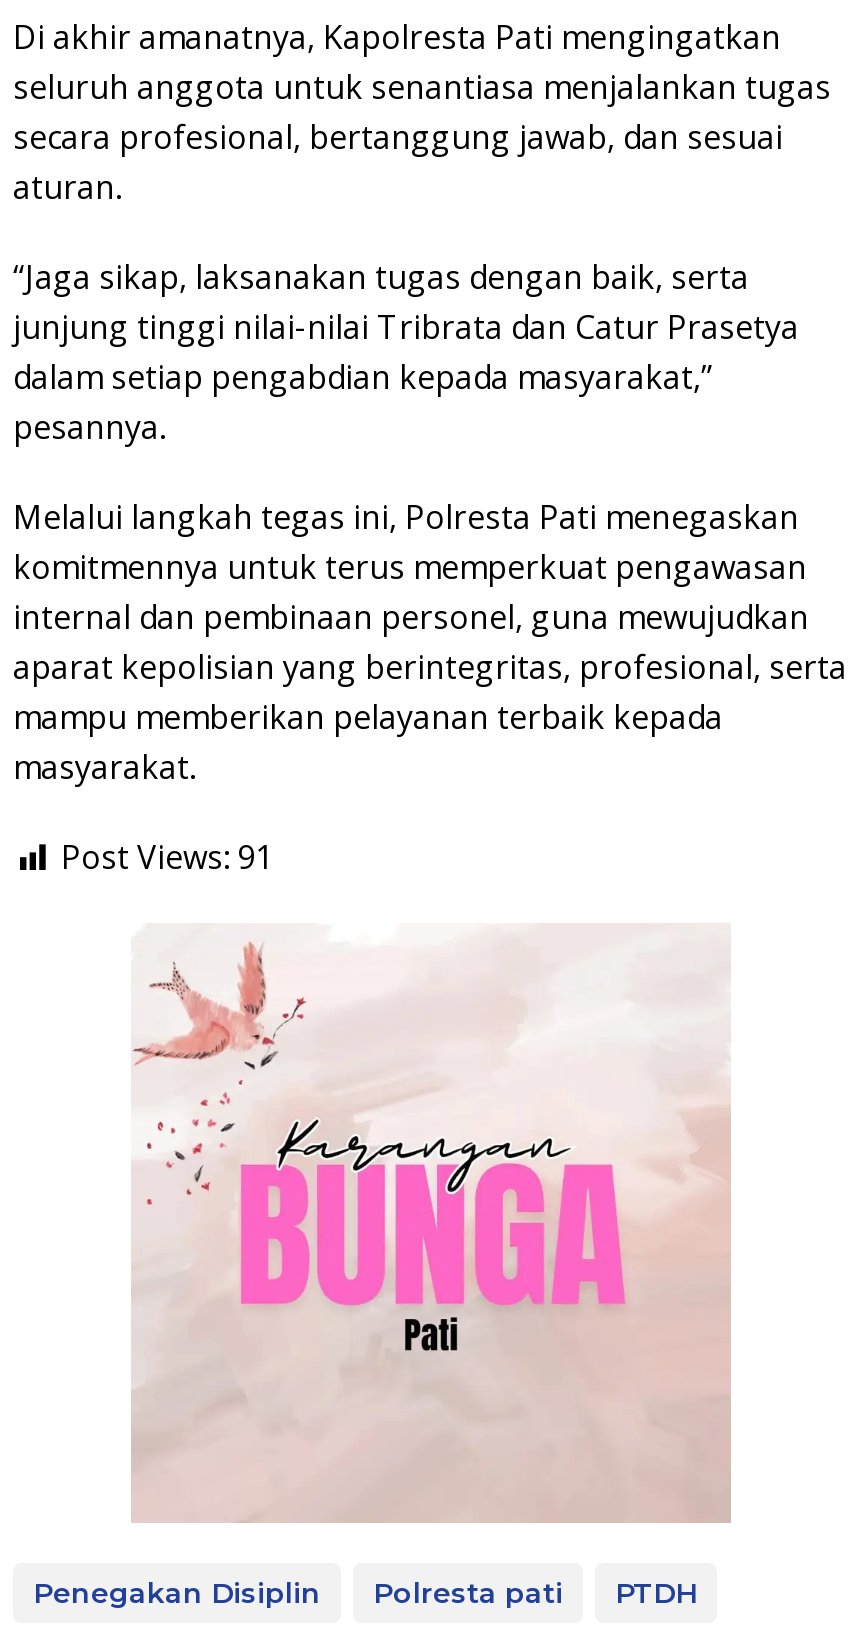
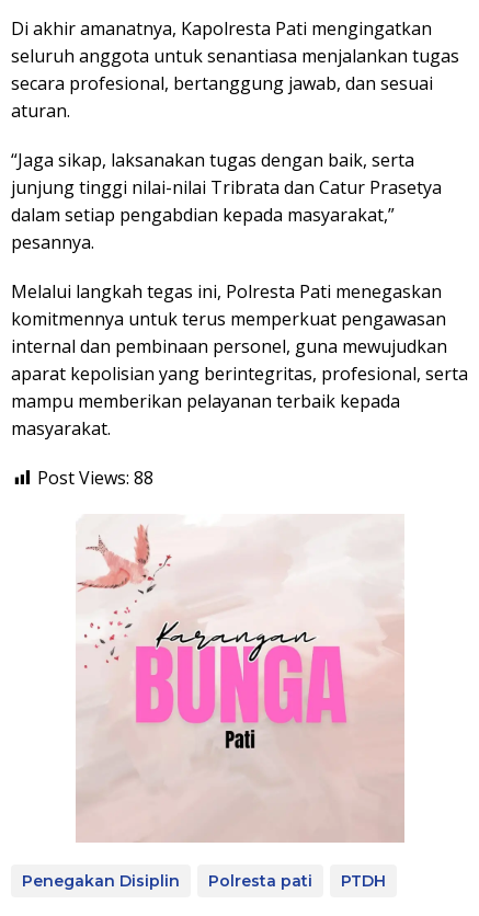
[61,835,273,879] Post Views: 91 -> [37,466,153,490] Post Views: 88

